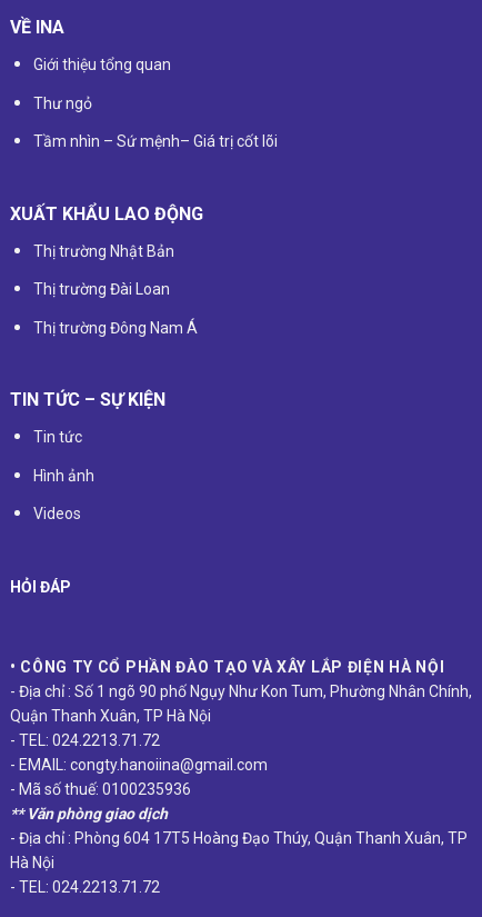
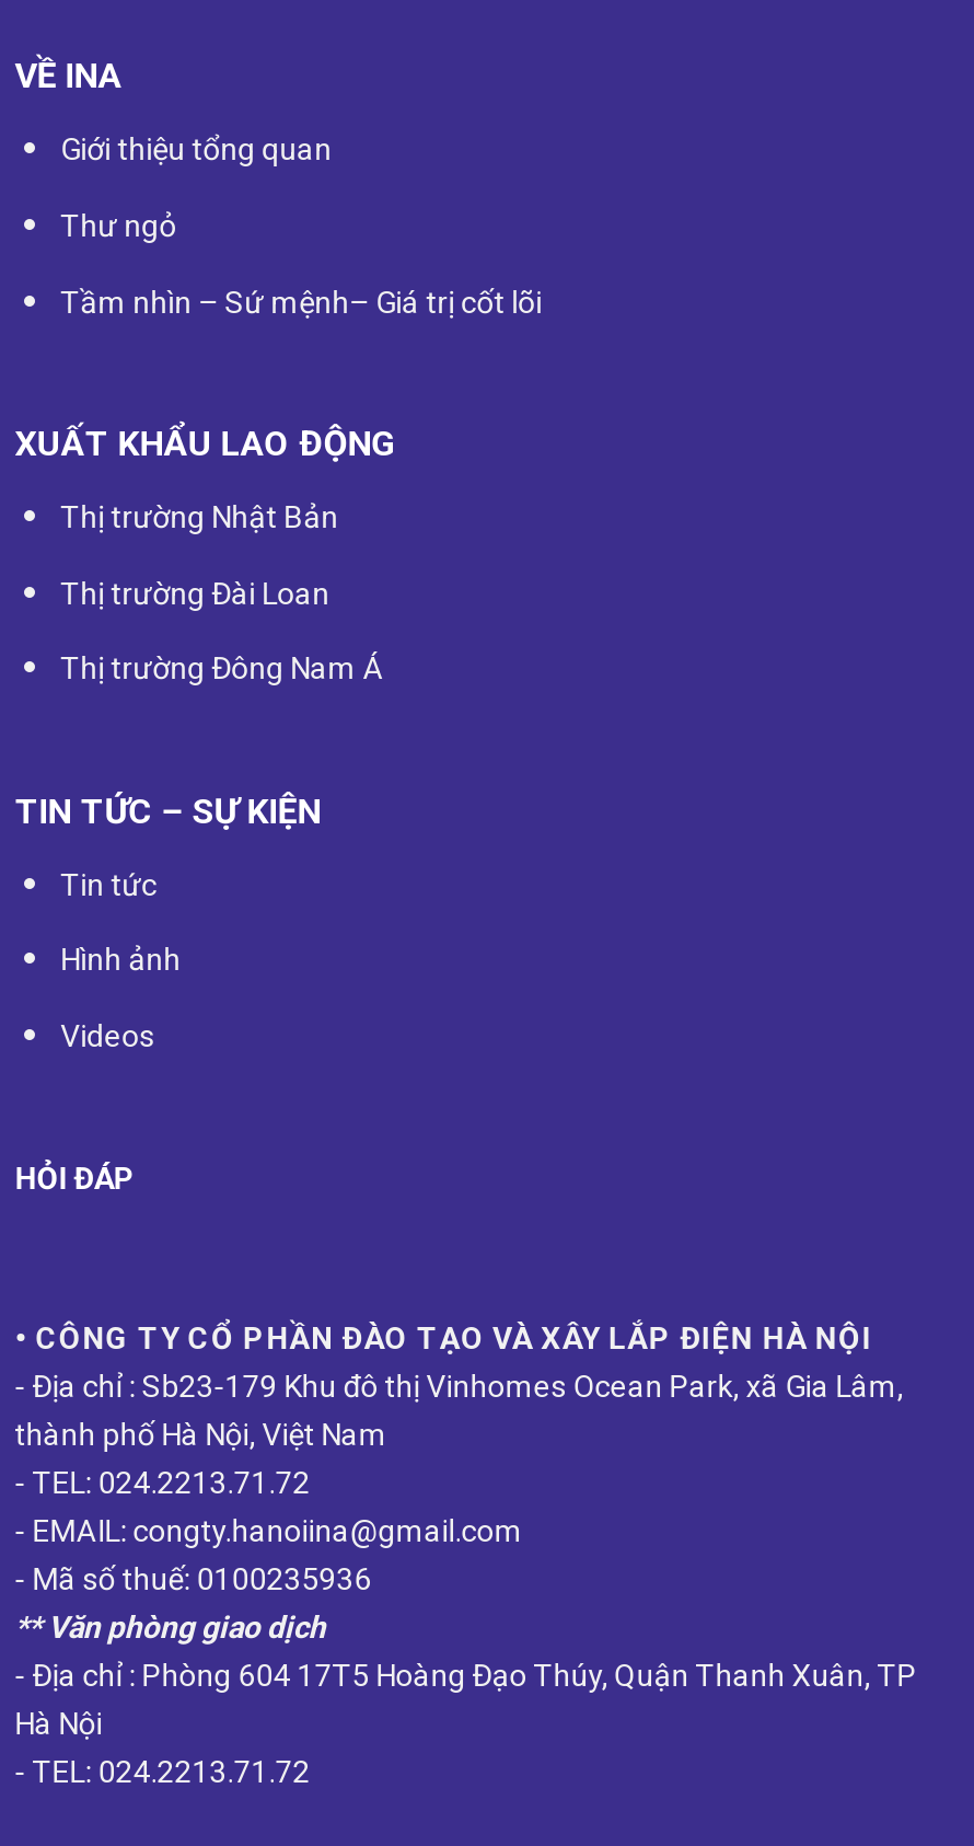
[10,683,472,725] - Địa chỉ : Số 1 ngõ 90 phố Ngụy Như Kon Tum, Phường Nhân Chính, | Quận Thanh Xuân, TP Hà Nội -> [15,1368,904,1451] - Địa chỉ : Sb23-179 Khu đô thị Vinhomes Ocean Park, xã Gia Lâm, | thành phố Hà Nội, Việt Nam

